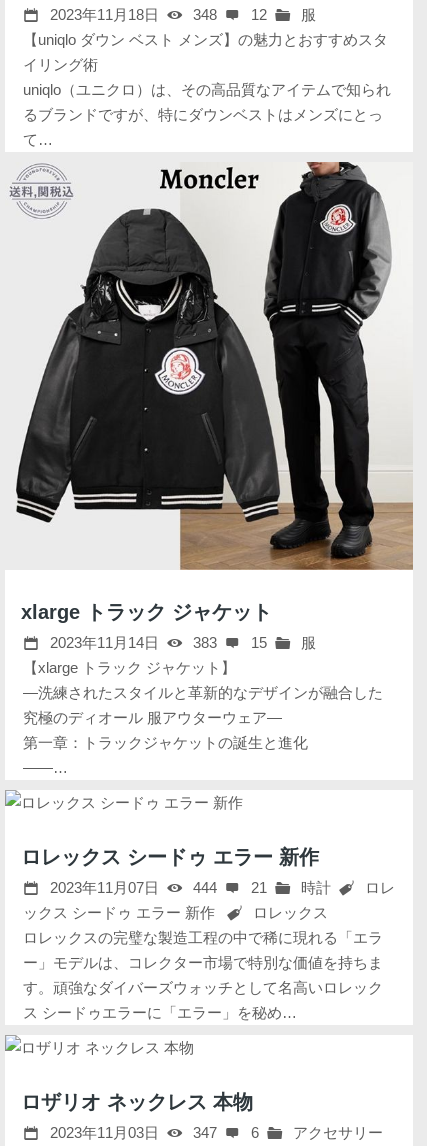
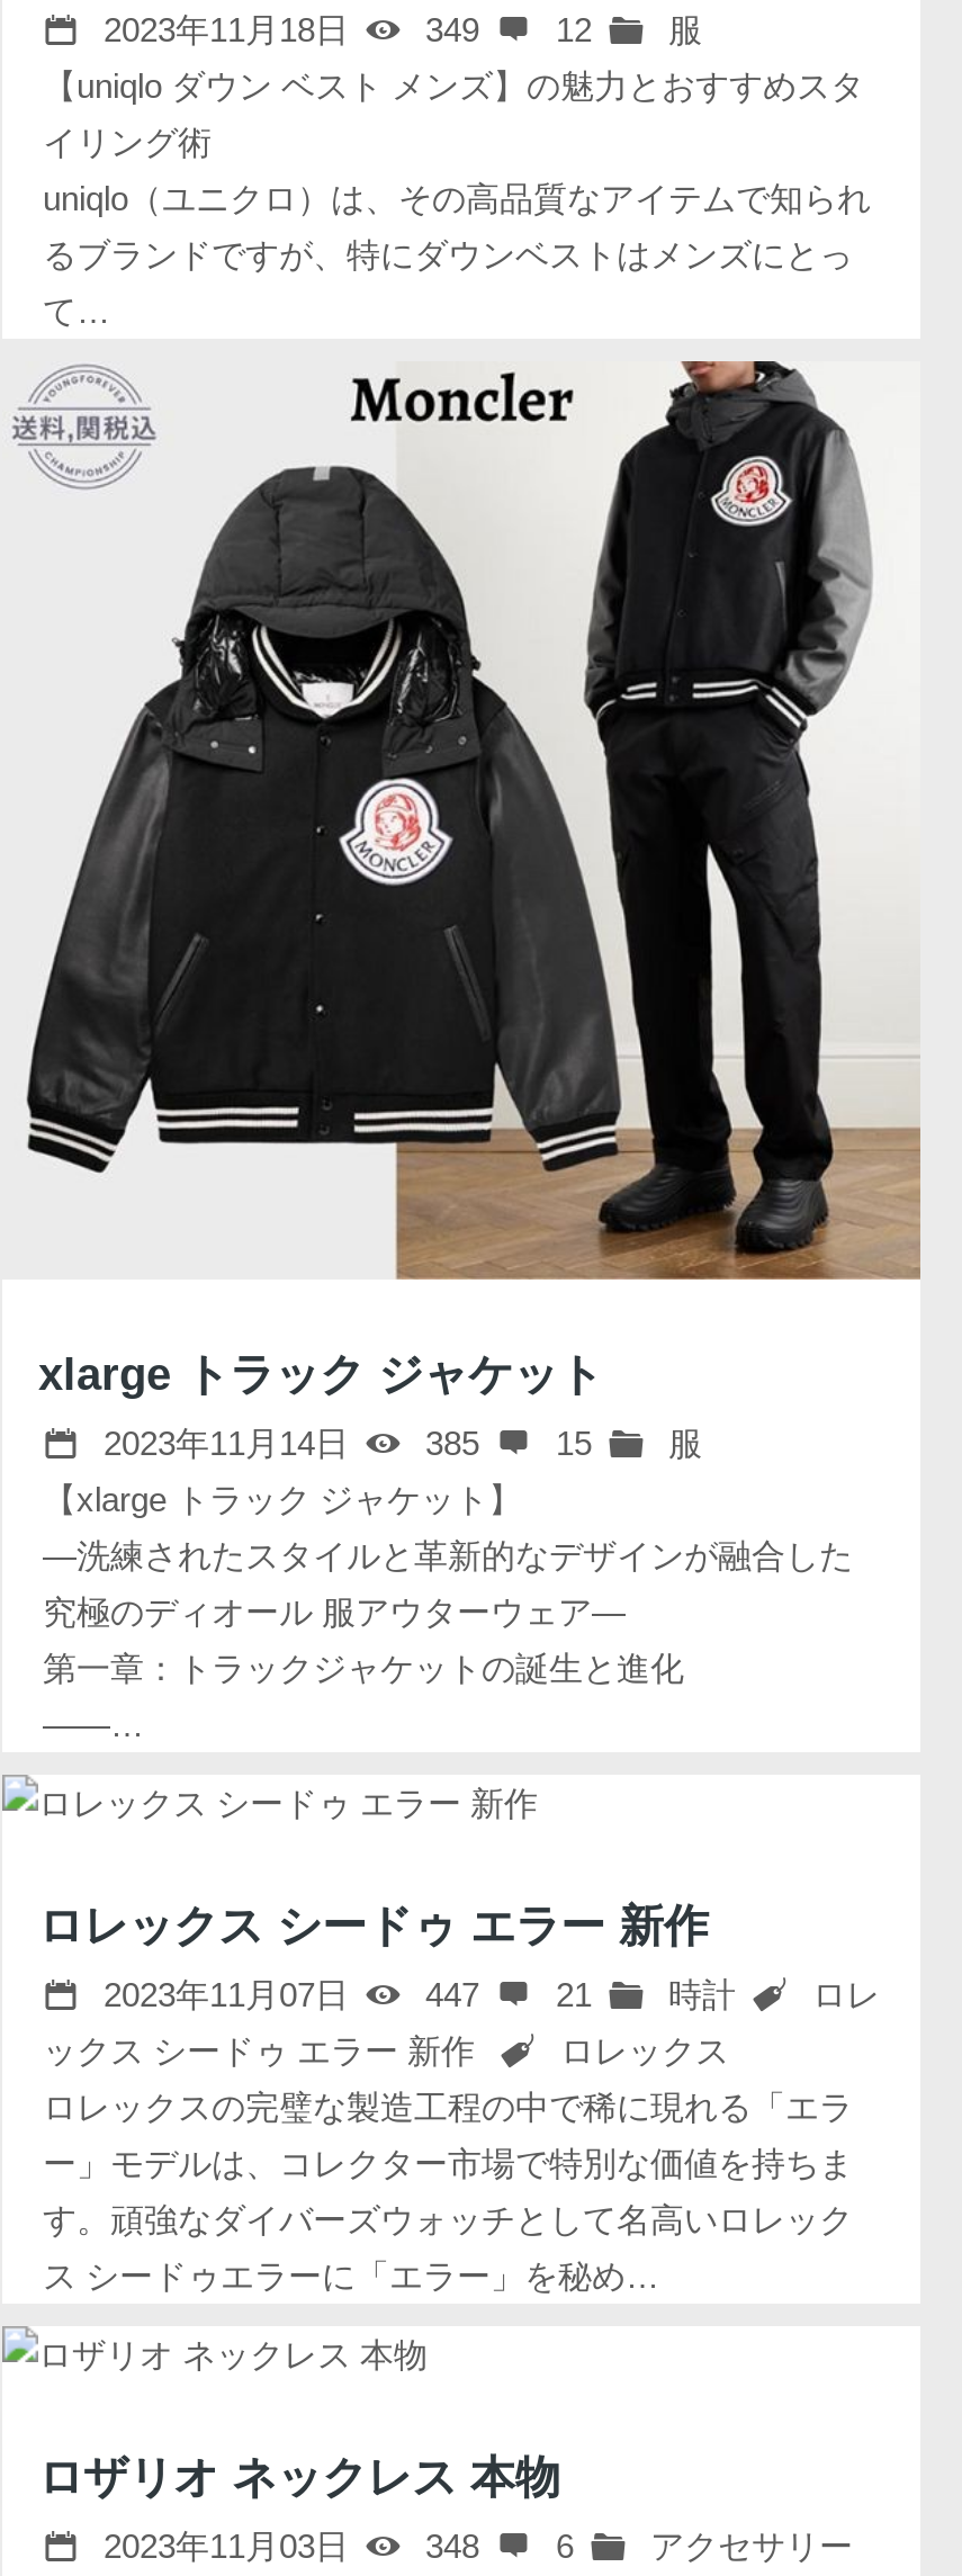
[46,6,316,23] 2023年11月18日 348 12 服 -> [95,11,702,49] 2023年11月18日 349 12 服
[46,634,316,651] 2023年11月14日 383 15 服 -> [95,1424,702,1462] 2023年11月14日 385 15 服
[46,879,395,896] 2023年11月07日 444 21 時計 ロレ -> [95,1975,880,2013] 2023年11月07日 447 21 時計 ロレ
[46,1124,383,1141] 2023年11月03日 347 6 アクセサリー -> [95,2526,853,2564] 2023年11月03日 348 6 アクセサリー

